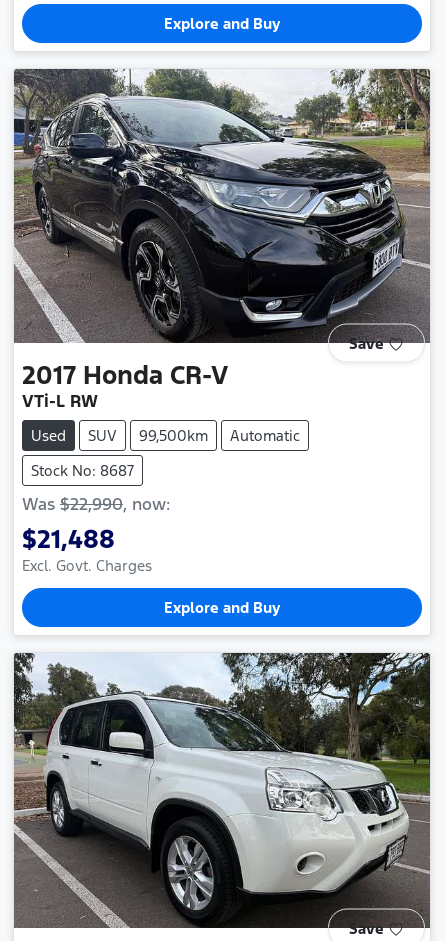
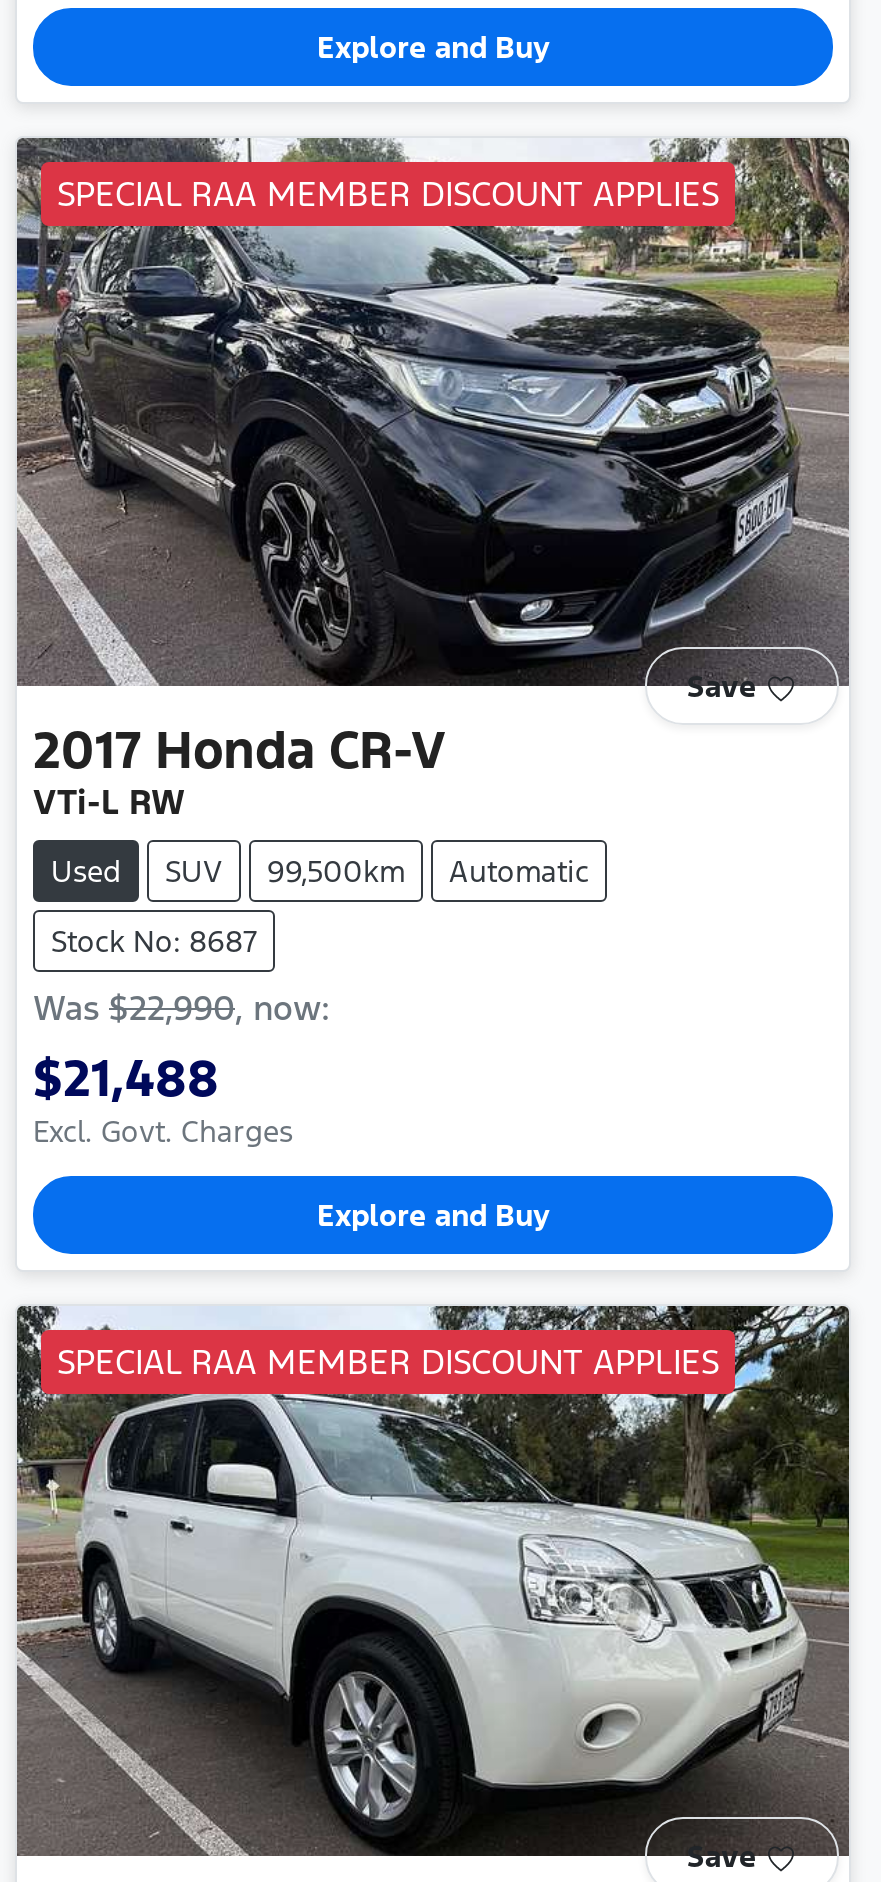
none -> [57,171,719,215] SPECIAL RAA MEMBER DISCOUNT APPLIES
none -> [57,1341,719,1385] SPECIAL RAA MEMBER DISCOUNT APPLIES

